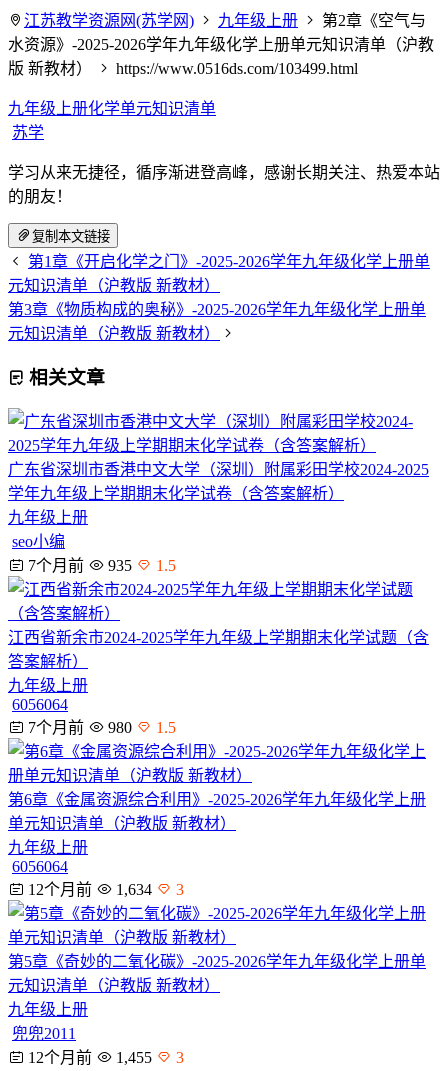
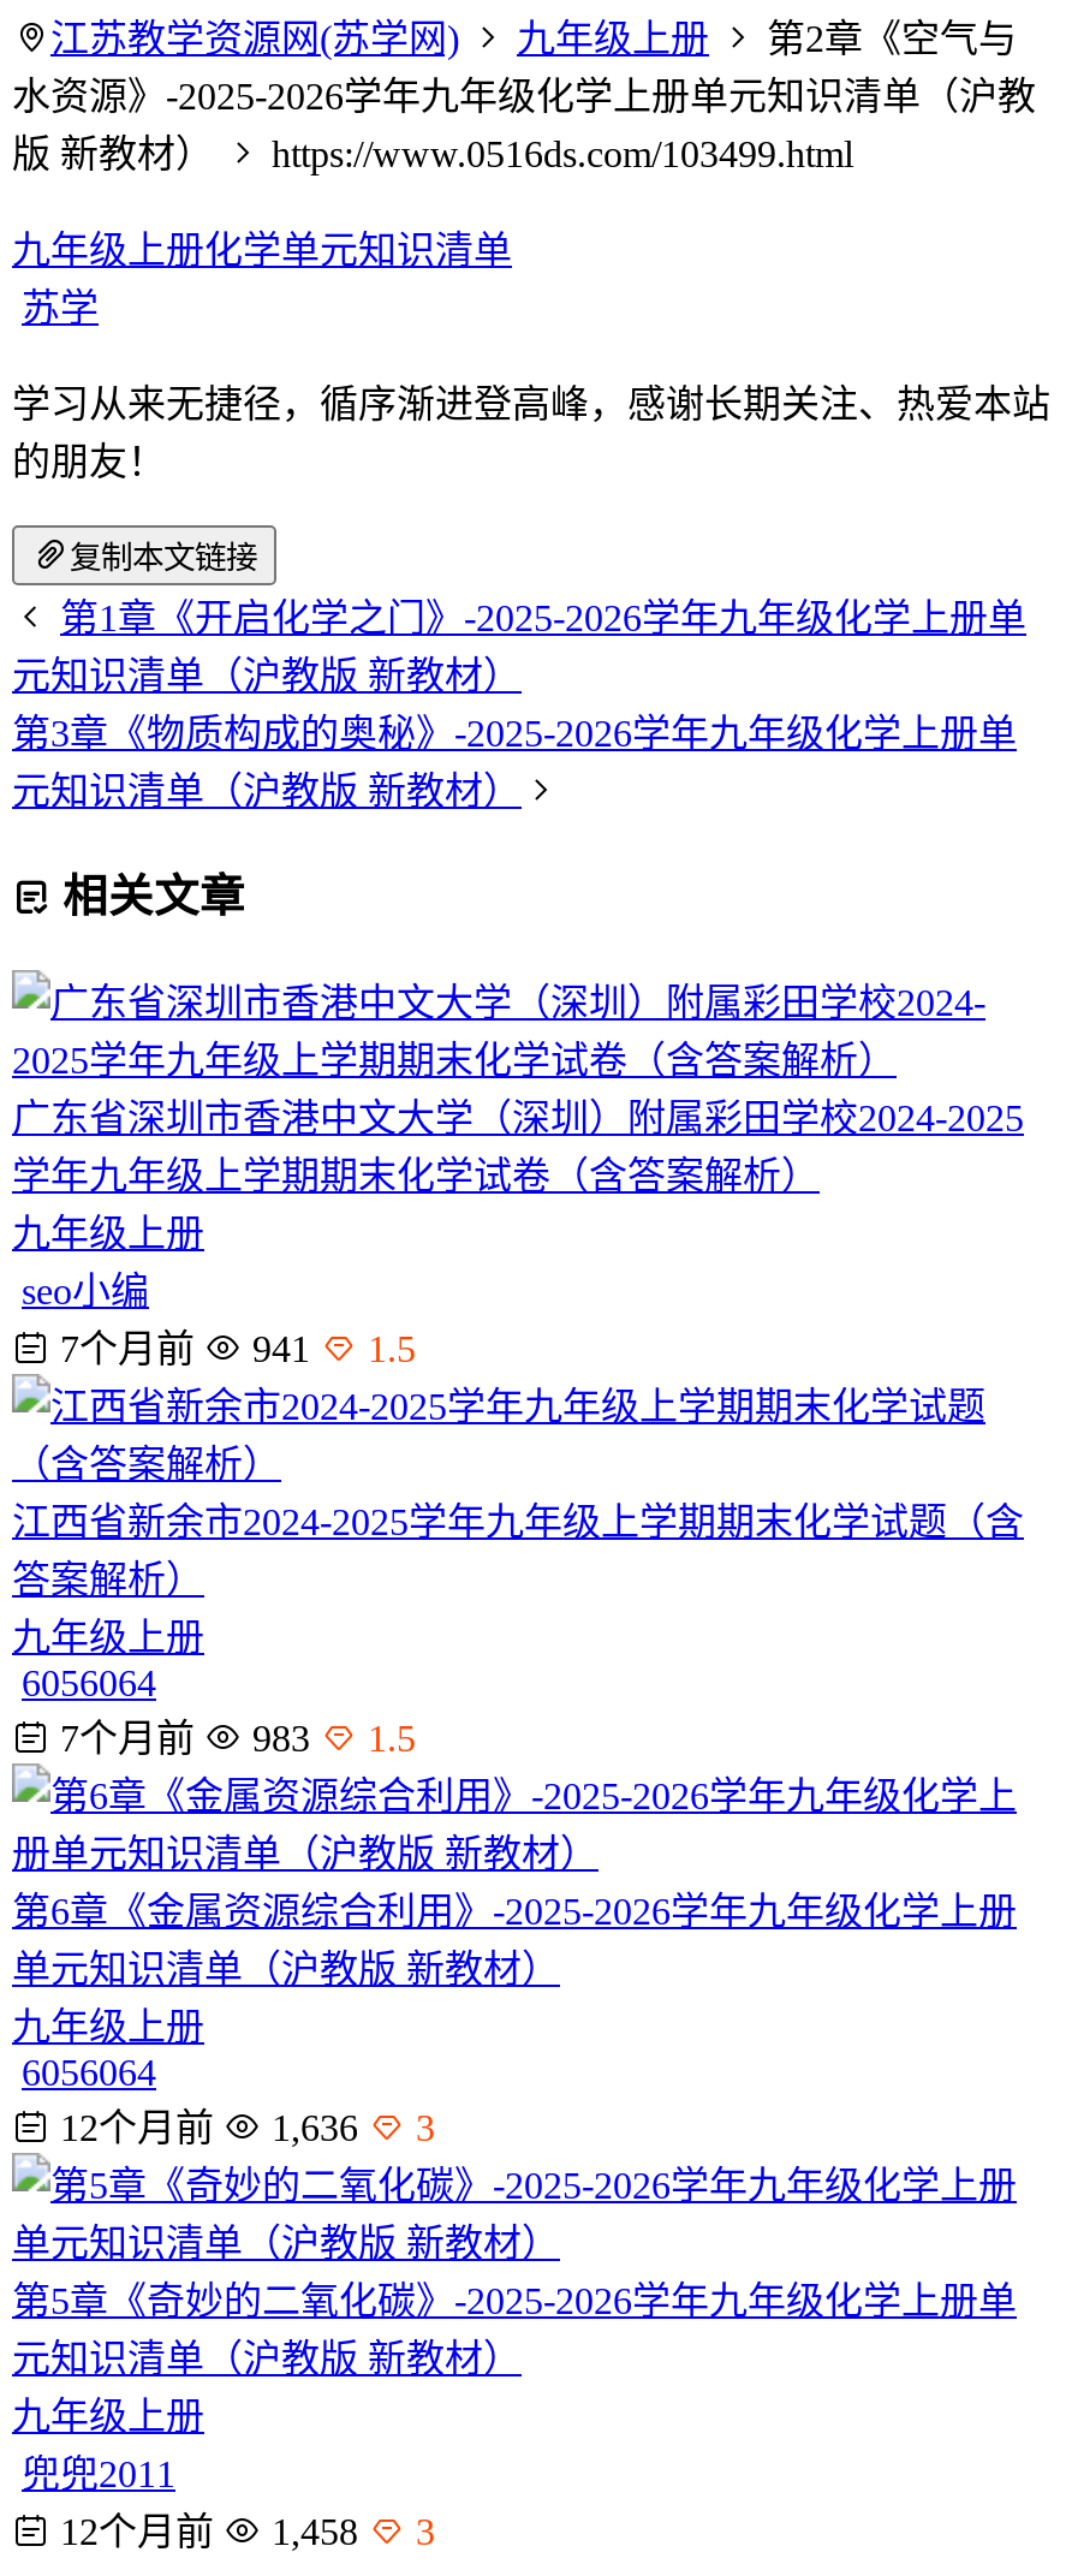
[104,557,136,574] 935 -> [243,1329,320,1369] 941
[104,719,136,736] 980 -> [243,1718,320,1759] 983
[24,881,184,898] 12个月前 1,634 3 -> [50,2107,435,2148] 12个月前 1,636 3
[24,1049,184,1066] 12个月前 1,455 3 -> [50,2511,435,2552] 12个月前 1,458 3

